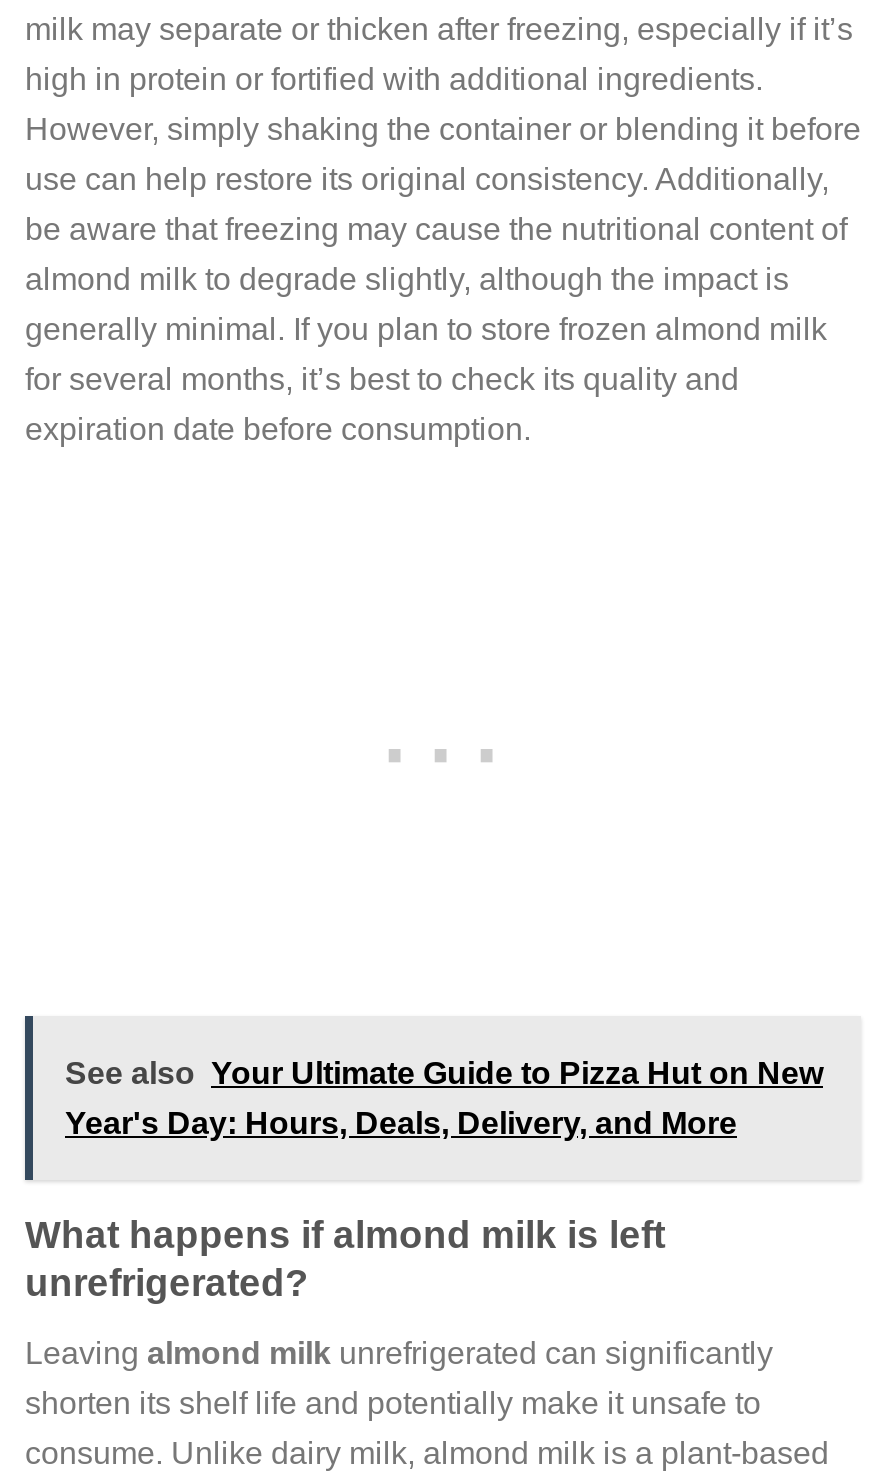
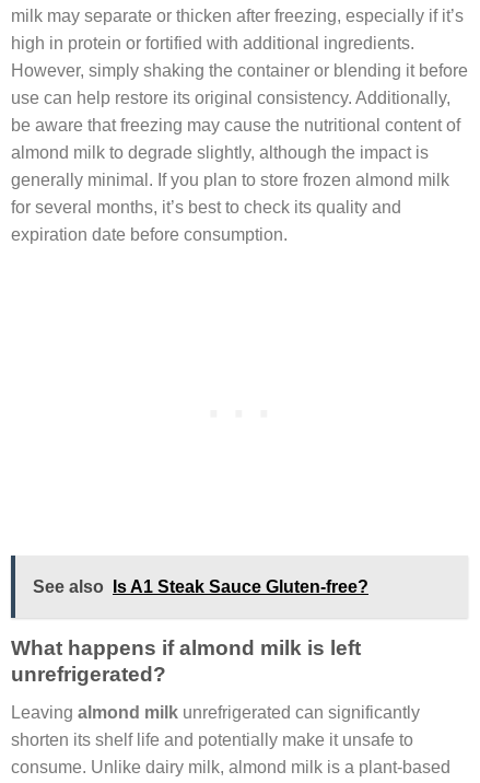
[65,1056,823,1140] See also Your Ultimate Guide to Pizza Hut on New | Year's Day: Hours, Deals, Delivery, and More -> [33,577,368,596] See also Is A1 Steak Sauce Gluten-free?

